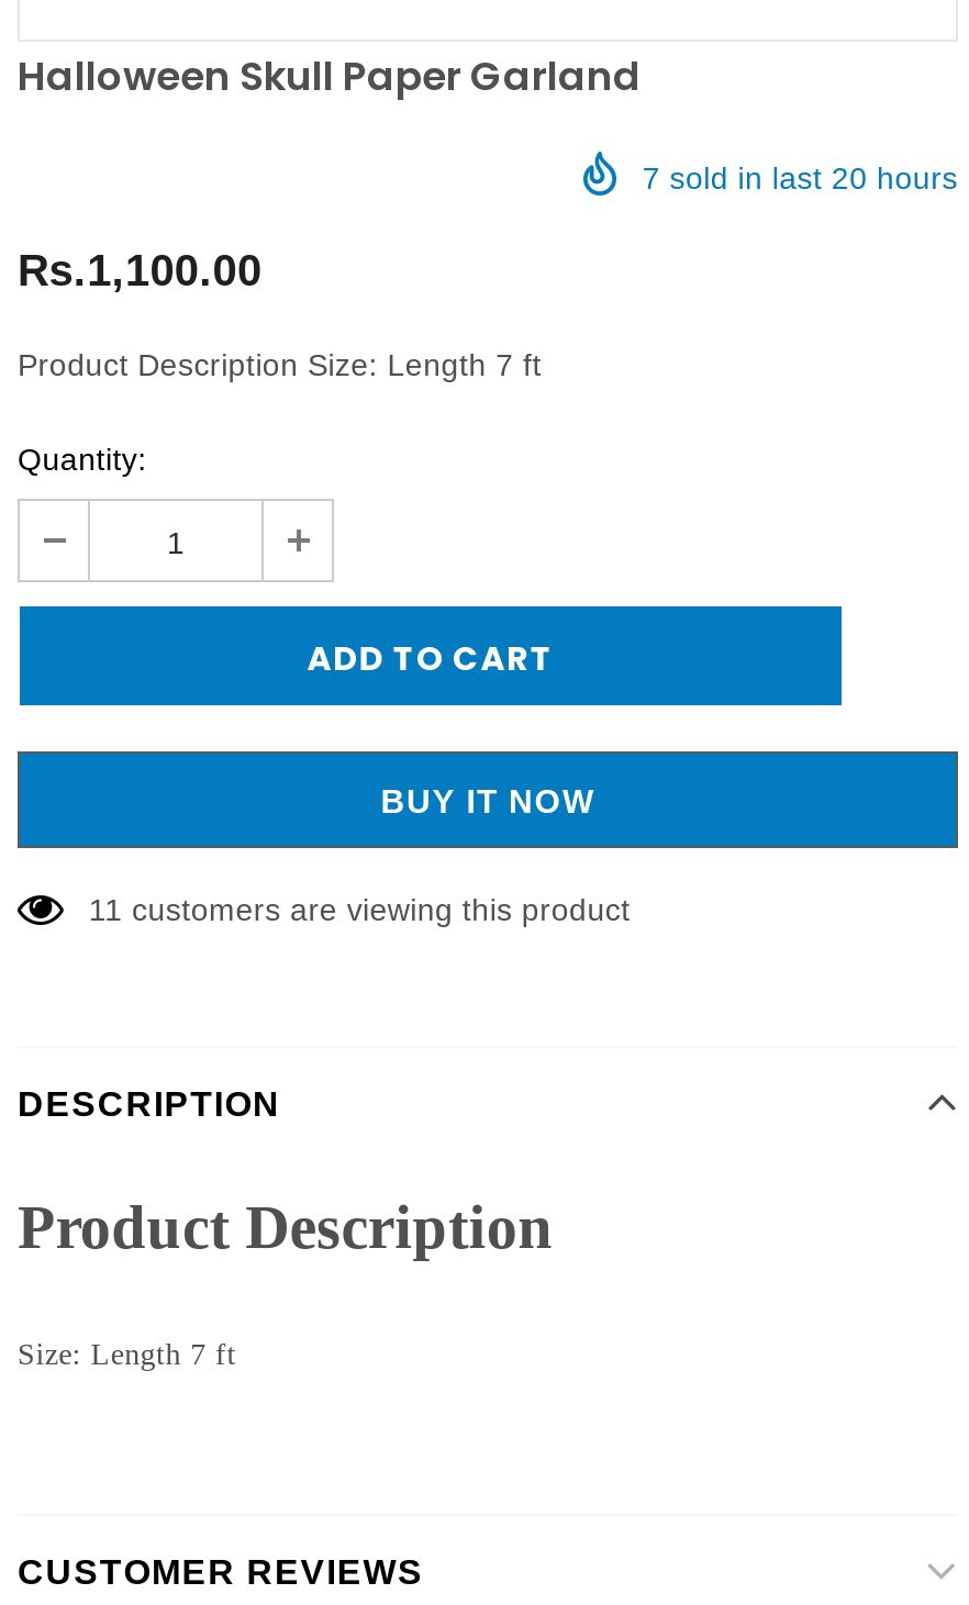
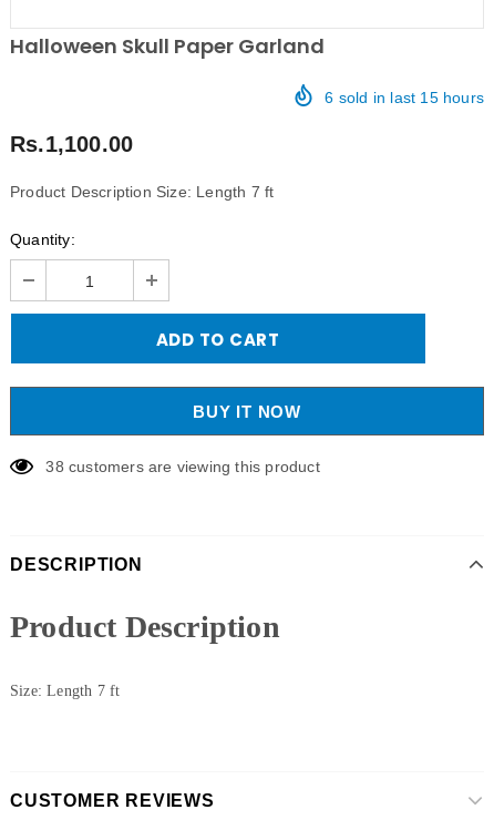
[642,160,958,196] 7 sold in last 20 hours -> [325,89,484,106] 6 sold in last 15 hours
[89,892,630,927] 11 customers are viewing this product -> [46,458,320,475] 38 customers are viewing this product

